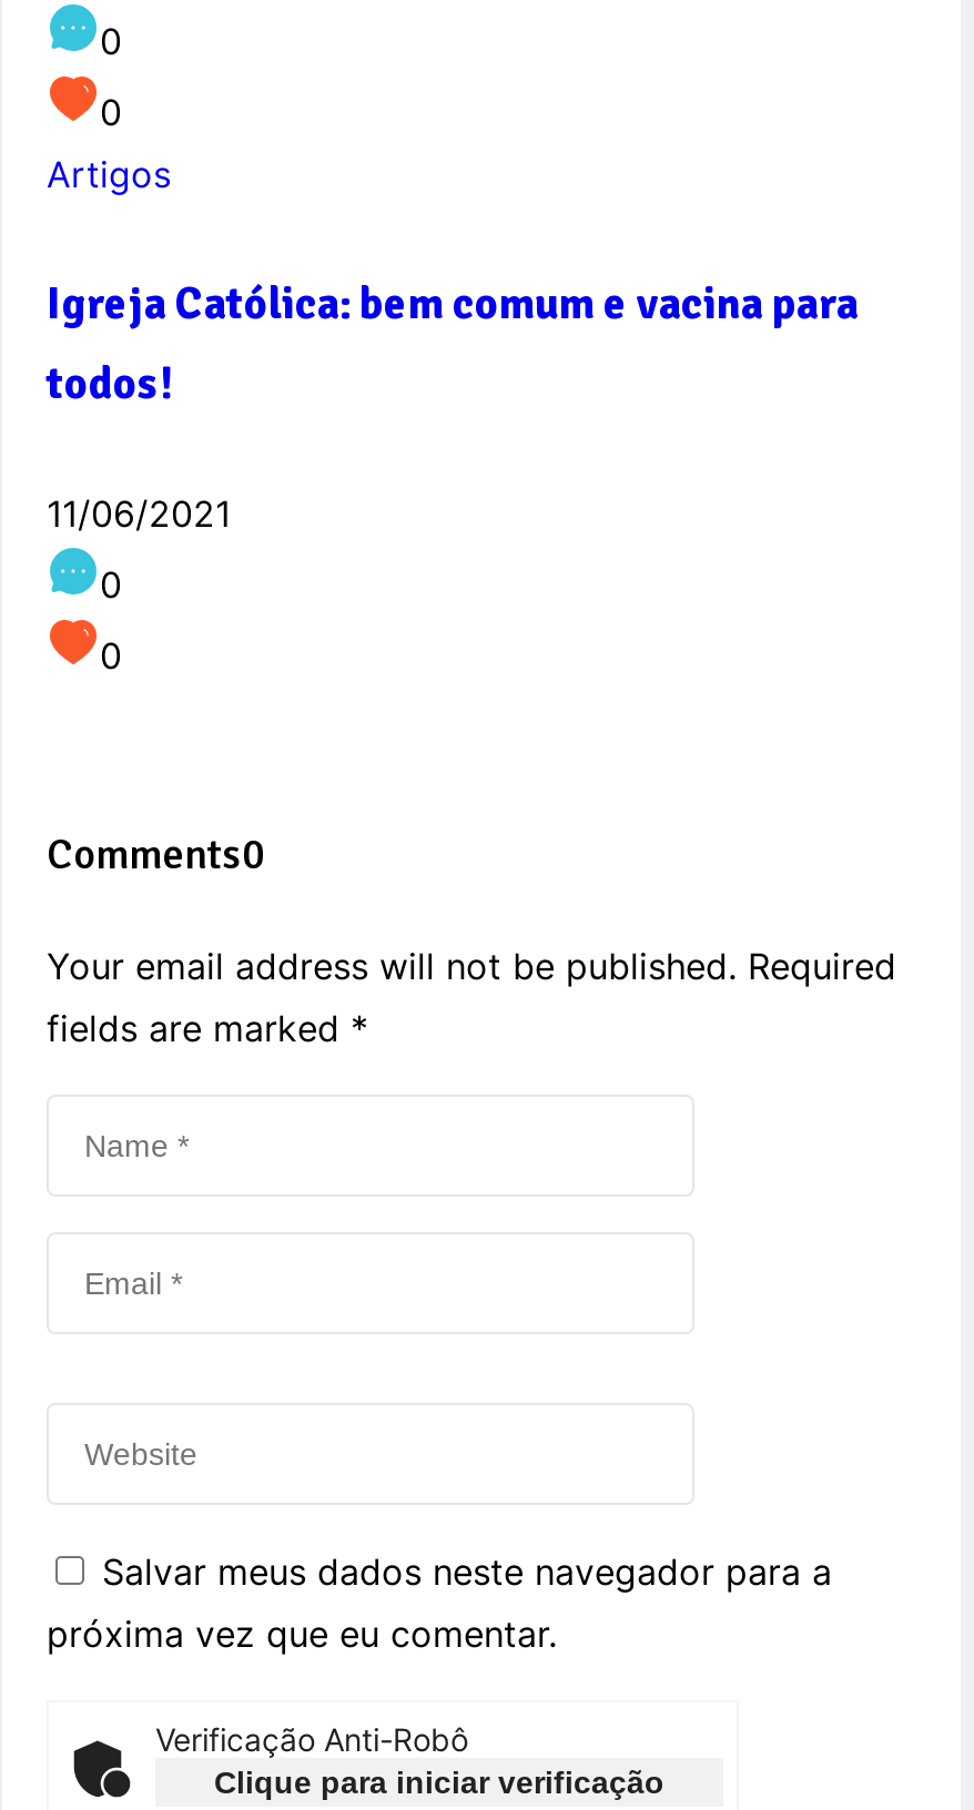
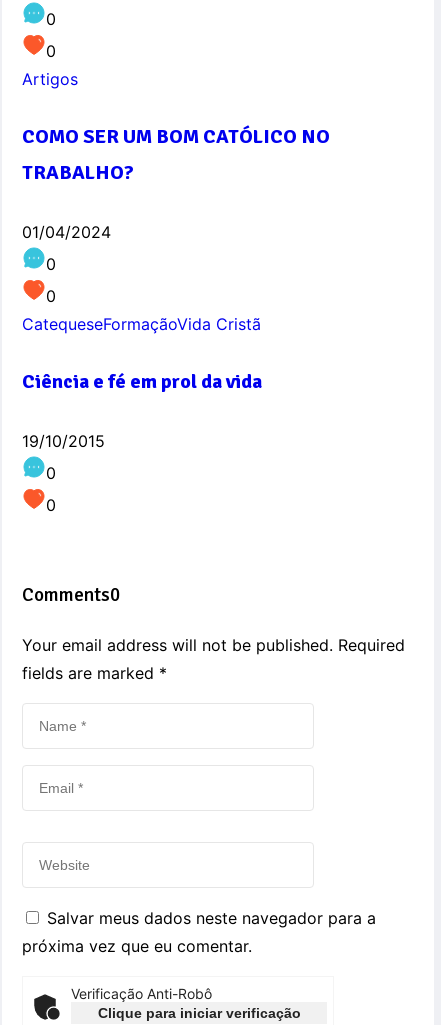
[47,275,859,536] Igreja Católica: bem comum e vacina para | todos! | 11/06/2021 -> [22,124,330,451] COMO SER UM BOM CATÓLICO NO | TRABALHO? | 01/04/2024 | 0 | 0 | CatequeseFormaçãoVida Cristã | Ciência e fé em prol da vida | 19/10/2015

